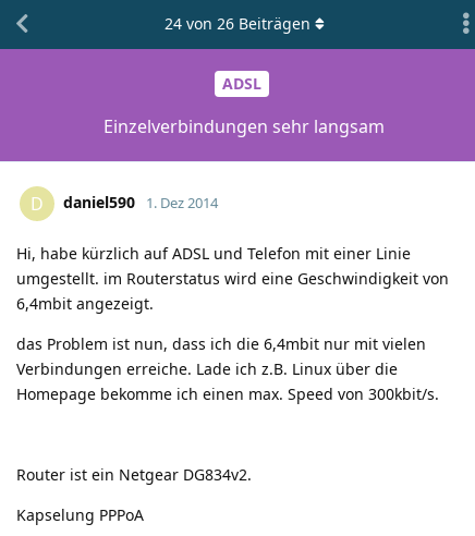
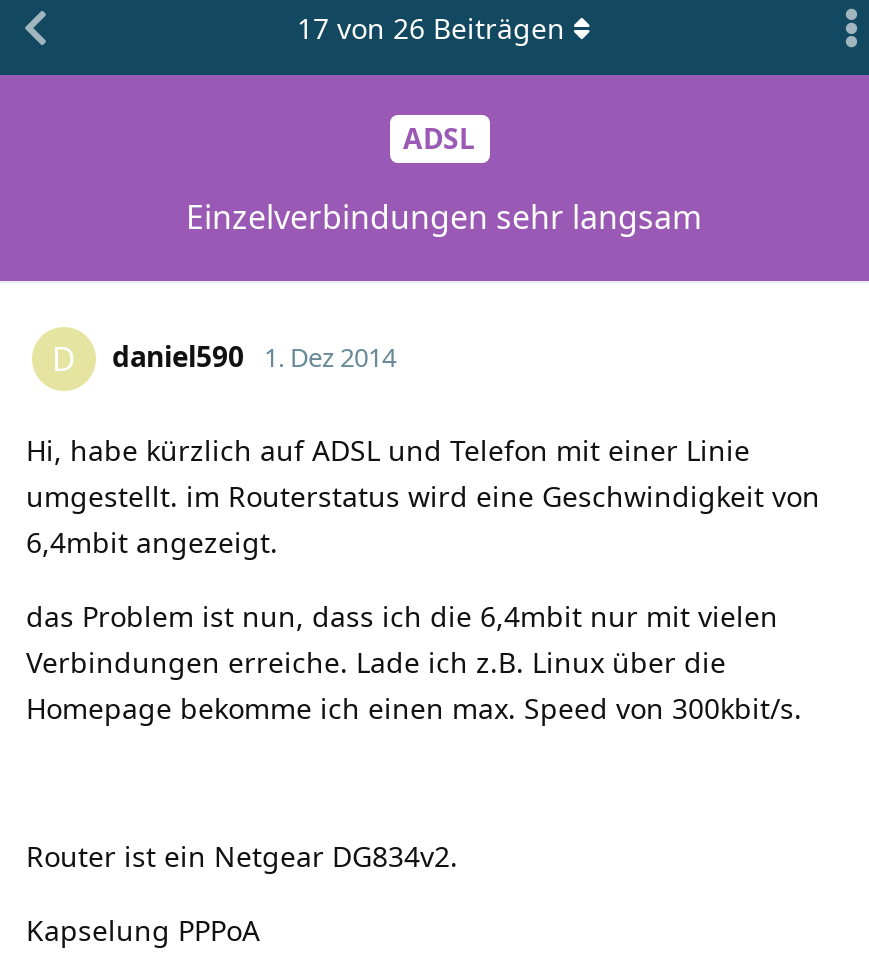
[164,13,310,34] 24 von 26 Beiträgen -> [297,9,565,47] 17 von 26 Beiträgen

